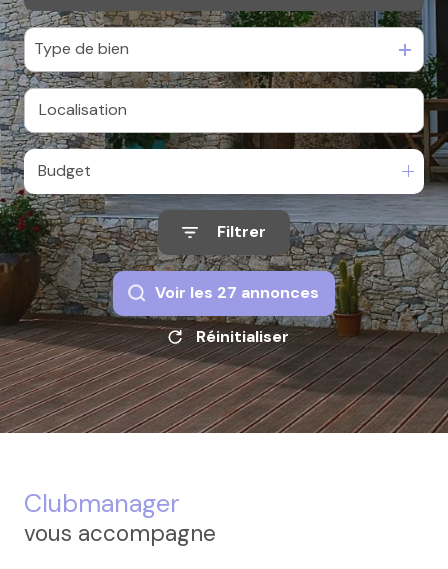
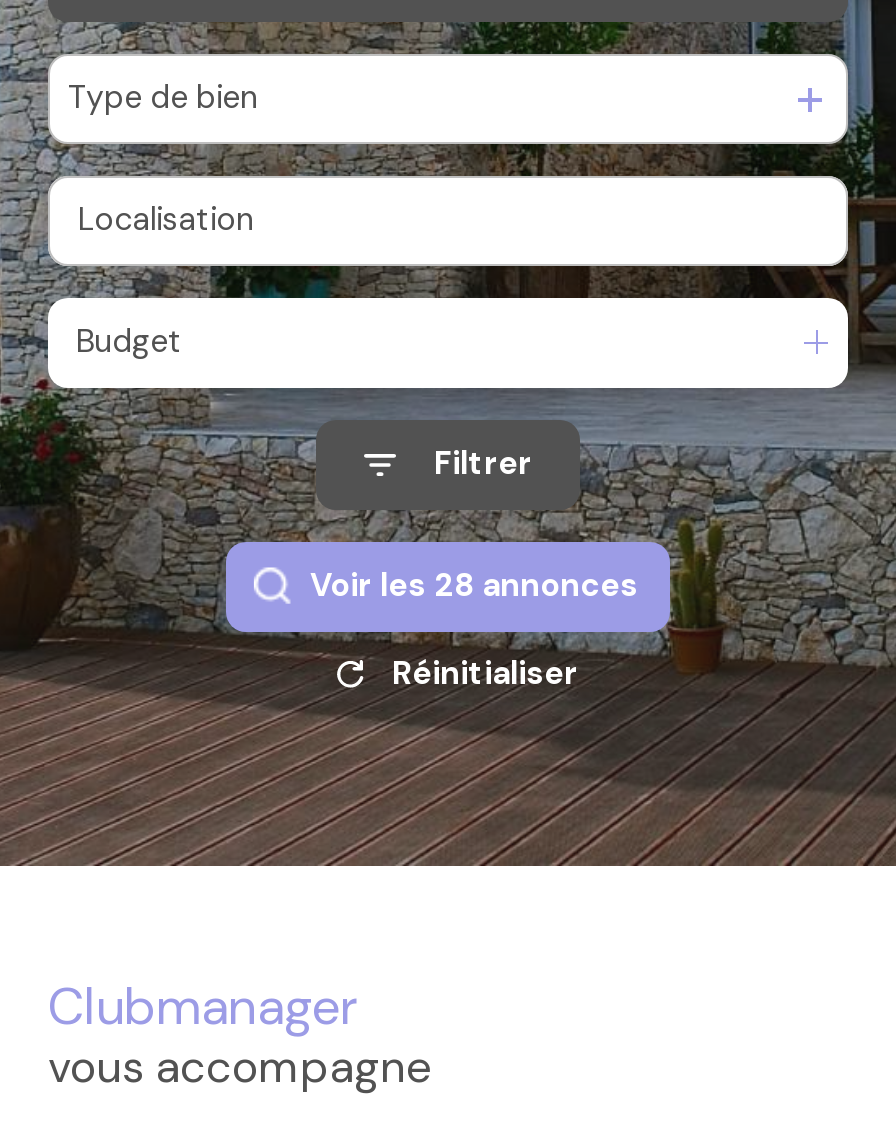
[155,282,319,303] Voir les 27 annonces -> [310,565,638,607] Voir les 28 annonces

